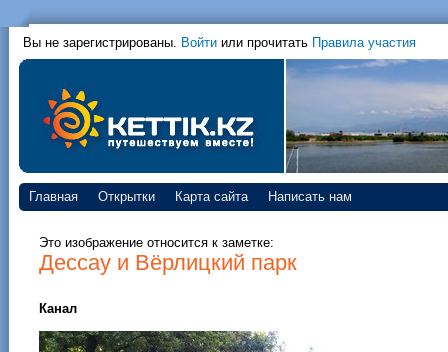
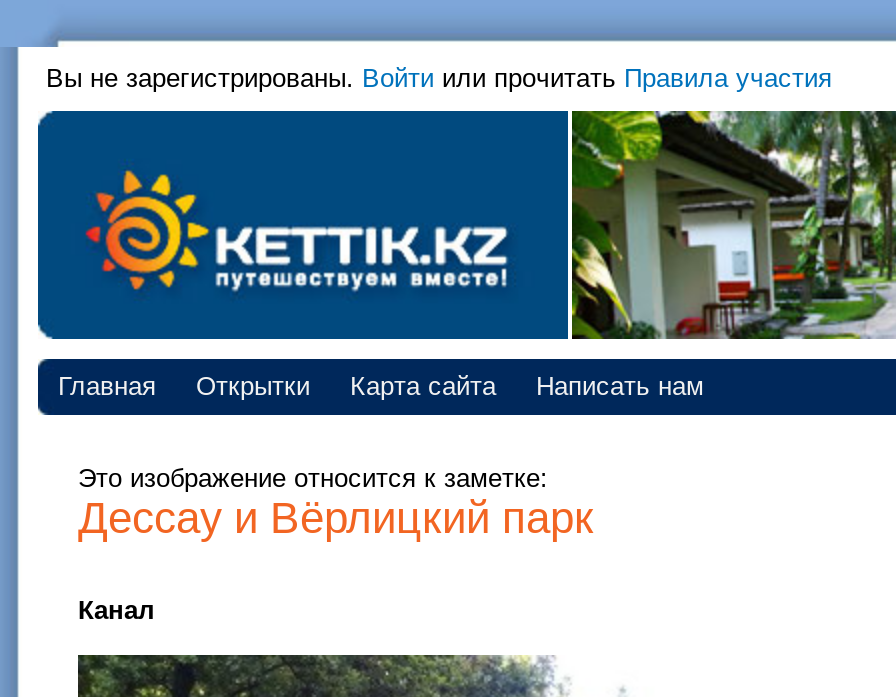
[285,58,445,174] [image] -> [570,109,890,341] [image]

